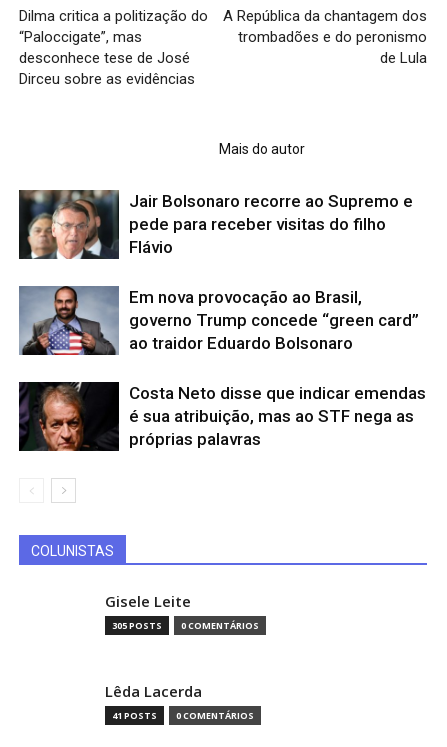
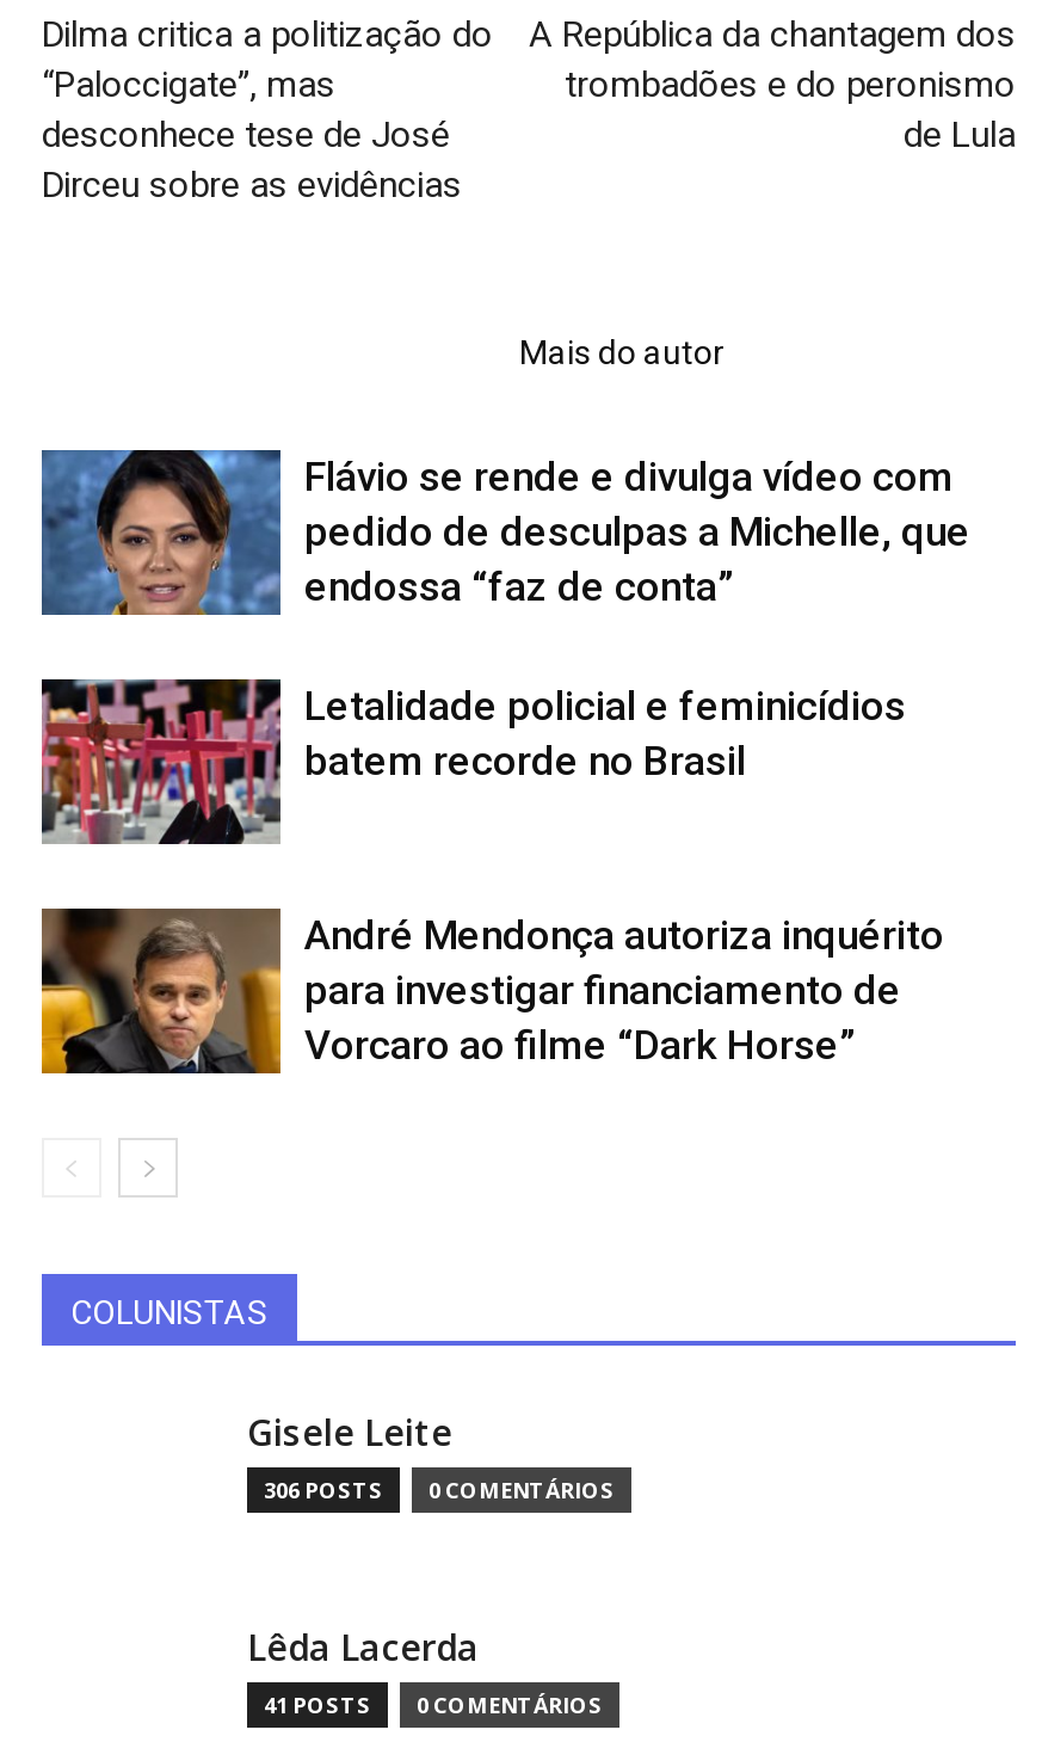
[18,189,413,260] [image] | Jair Bolsonaro recorre ao Supremo e | pede para receber visitas do filho | Flávio -> [39,448,970,617] [image] | Flávio se rende e divulga vídeo com | pedido de desculpas a Michelle, que | endossa “faz de conta”
[18,285,419,356] [image] | Em nova provocação ao Brasil, | governo Trump concede “green card” | ao traidor Eduardo Bolsonaro -> [39,677,906,847] [image] | Letalidade policial e feminicídios | batem recorde no Brasil
[18,381,426,452] [image] | Costa Neto disse que indicar emendas | é sua atribuição, mas ao STF nega as | próprias palavras -> [39,906,944,1076] [image] | André Mendonça autoriza inquérito | para investigar financiamento de | Vorcaro ao filme “Dark Horse”
[112,619,259,632] 305 POSTS 0 COMENTÁRIOS -> [264,1475,615,1506] 306 POSTS 0 COMENTÁRIOS

